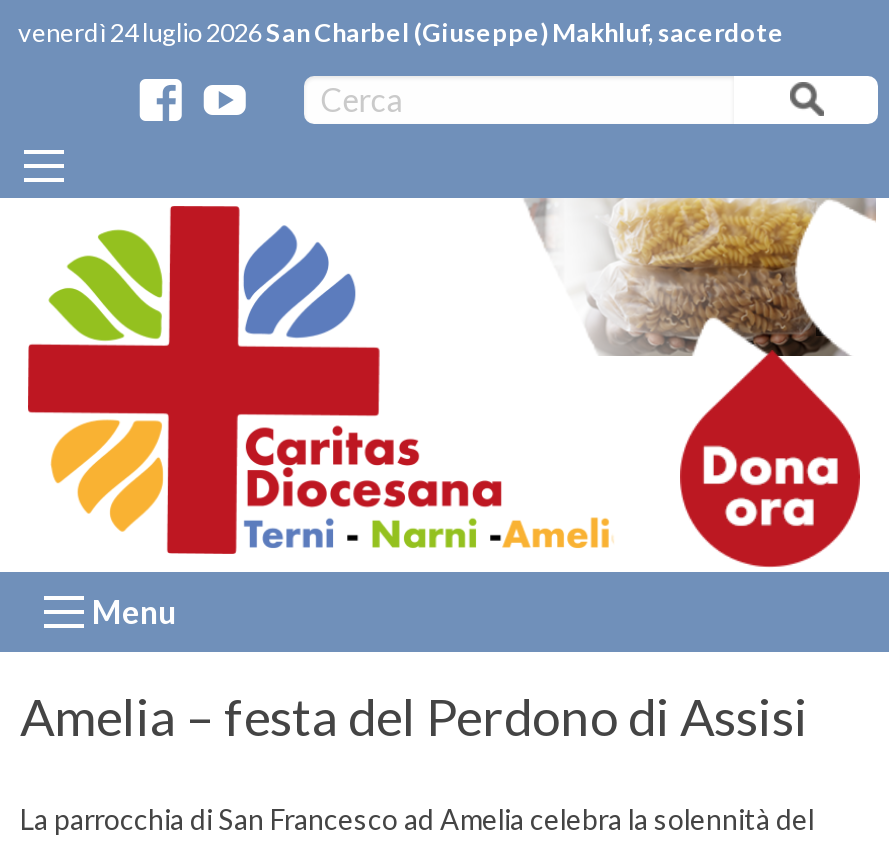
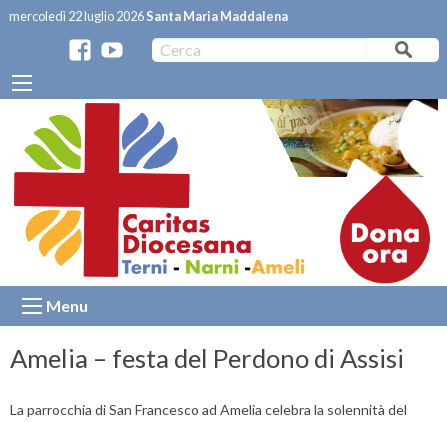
[18,16,784,48] venerdì 24 luglio 2026San Charbel (Giuseppe) Makhluf, sacerdote -> [9,8,288,24] mercoledì 22 luglio 2026Santa Maria Maddalena
[526,196,876,358] [image] -> [262,98,438,178] [image]

